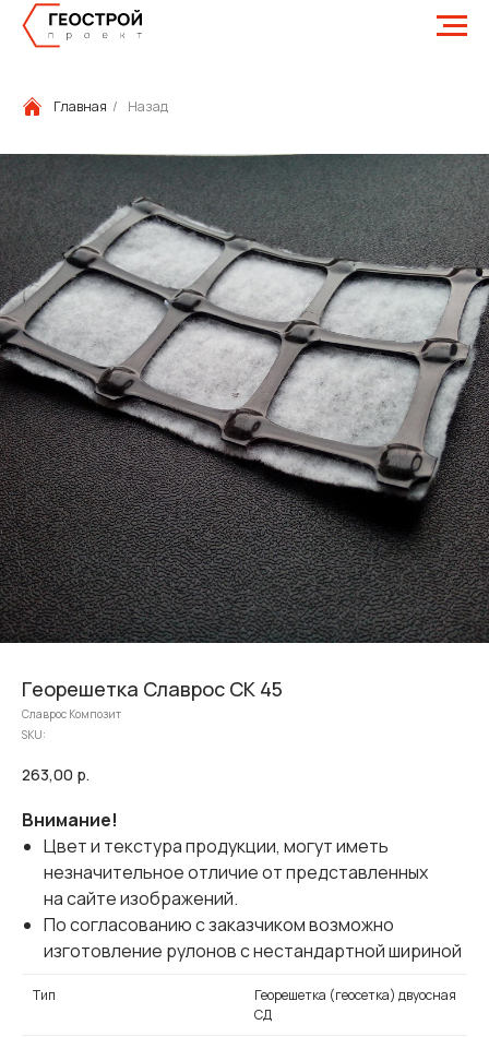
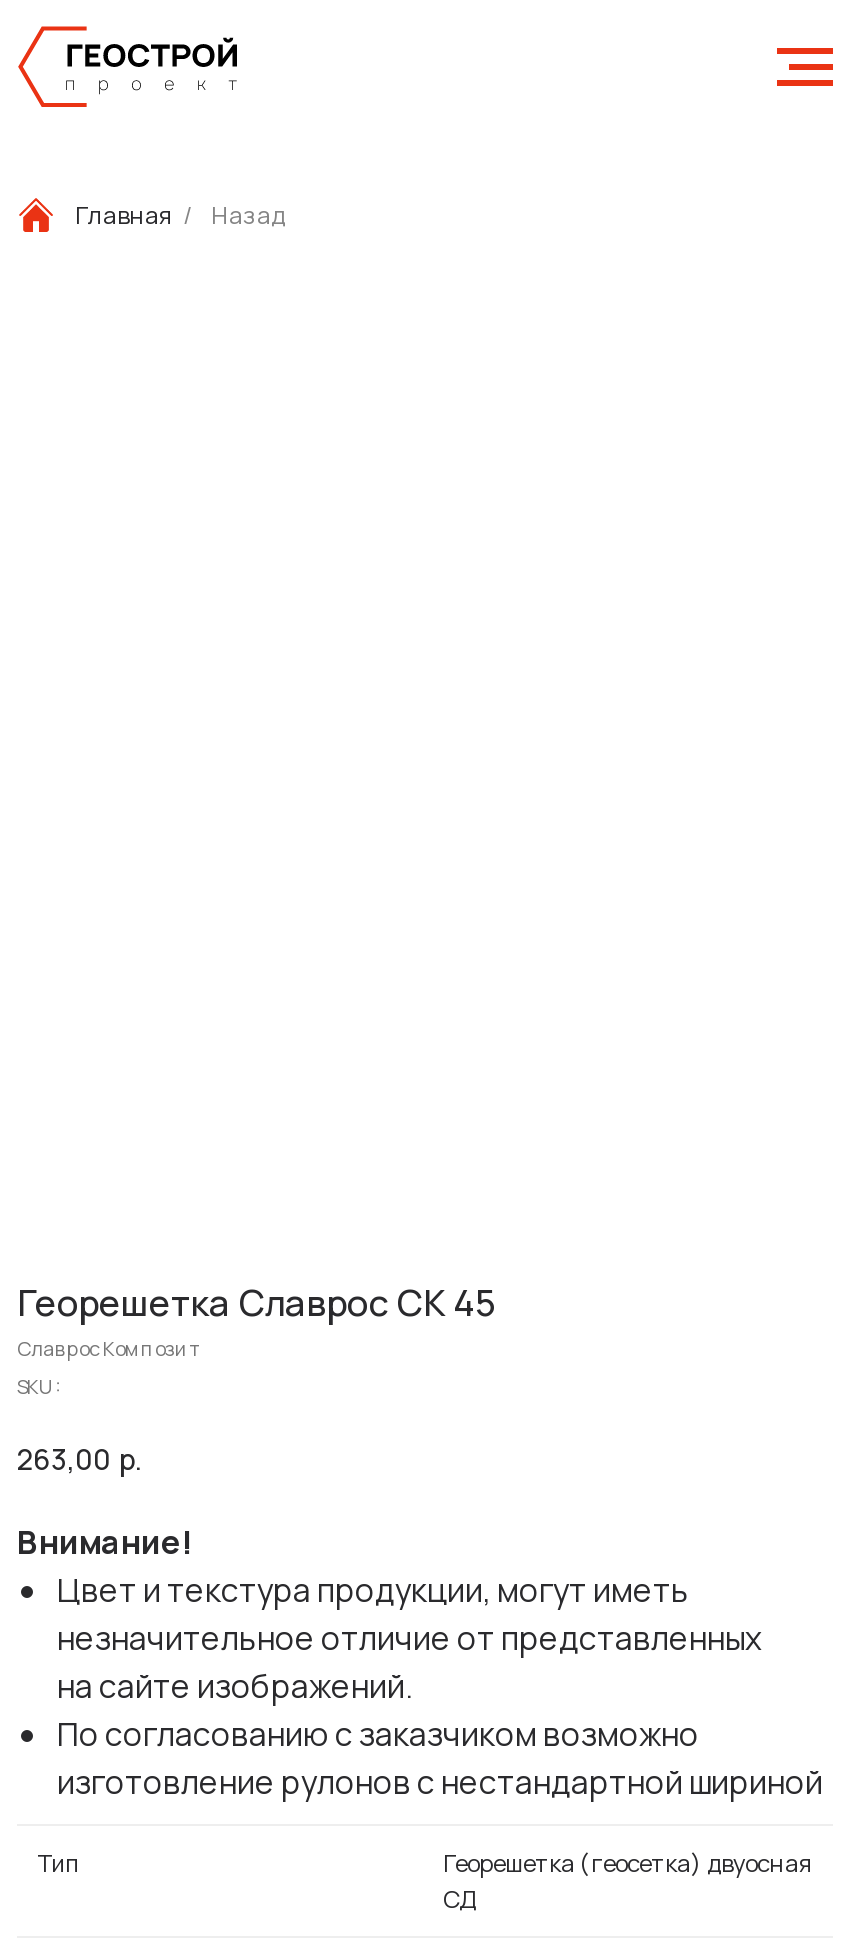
[3,153,486,644] [image] -> none

